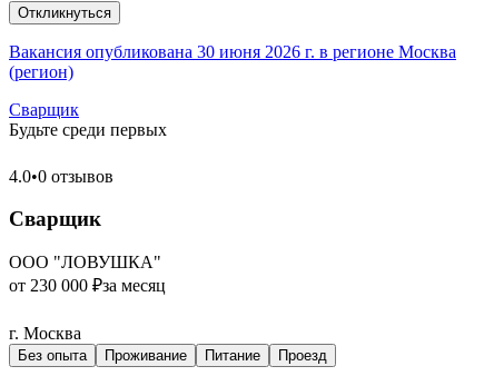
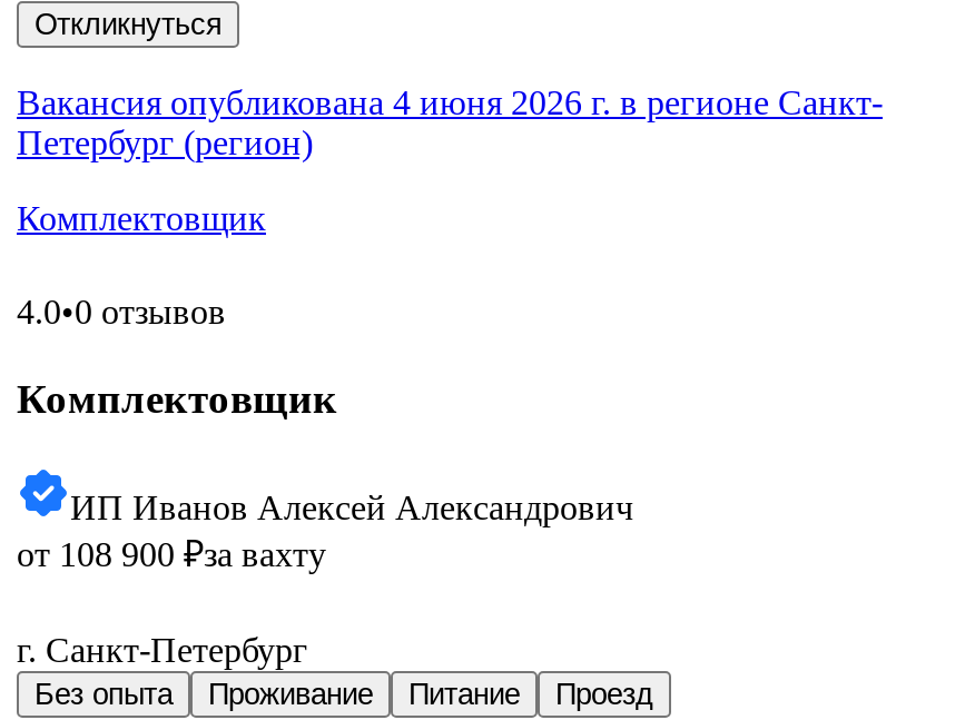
[9,42,456,81] Вакансия опубликована 30 июня 2026 г. в регионе Москва | (регион) -> [17,83,883,161] Вакансия опубликована 4 июня 2026 г. в регионе Санкт- | Петербург (регион)
[9,100,167,138] Сварщик | Будьте среди первых -> [17,199,266,237] Комплектовщик
[9,207,101,230] Сварщик -> [17,374,337,421] Комплектовщик
[9,252,166,295] ООО "ЛОВУШКА" | от 230 000 ₽за месяц -> [17,487,633,572] ИП Иванов Алексей Александрович | от 108 900 ₽за вахту
[9,324,81,343] г. Москва -> [17,630,308,667] г. Санкт-Петербург

